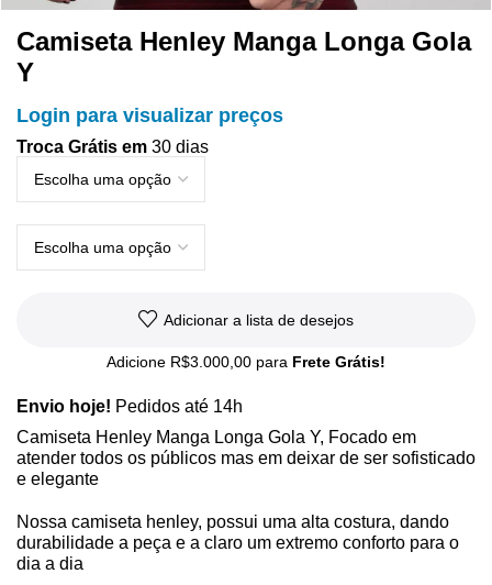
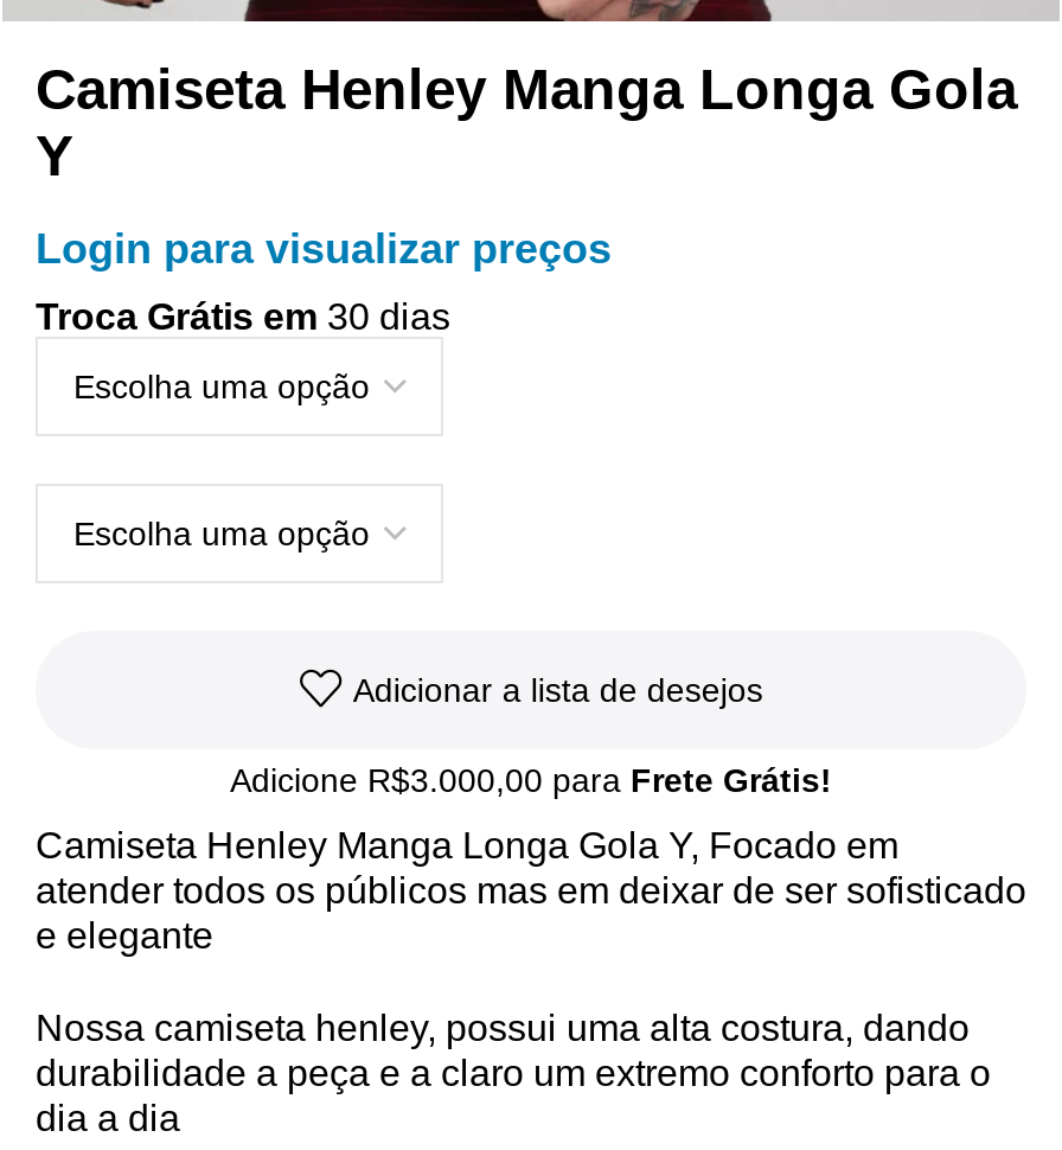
[16,397,243,416] Envio hoje! Pedidos até 14h -> none

